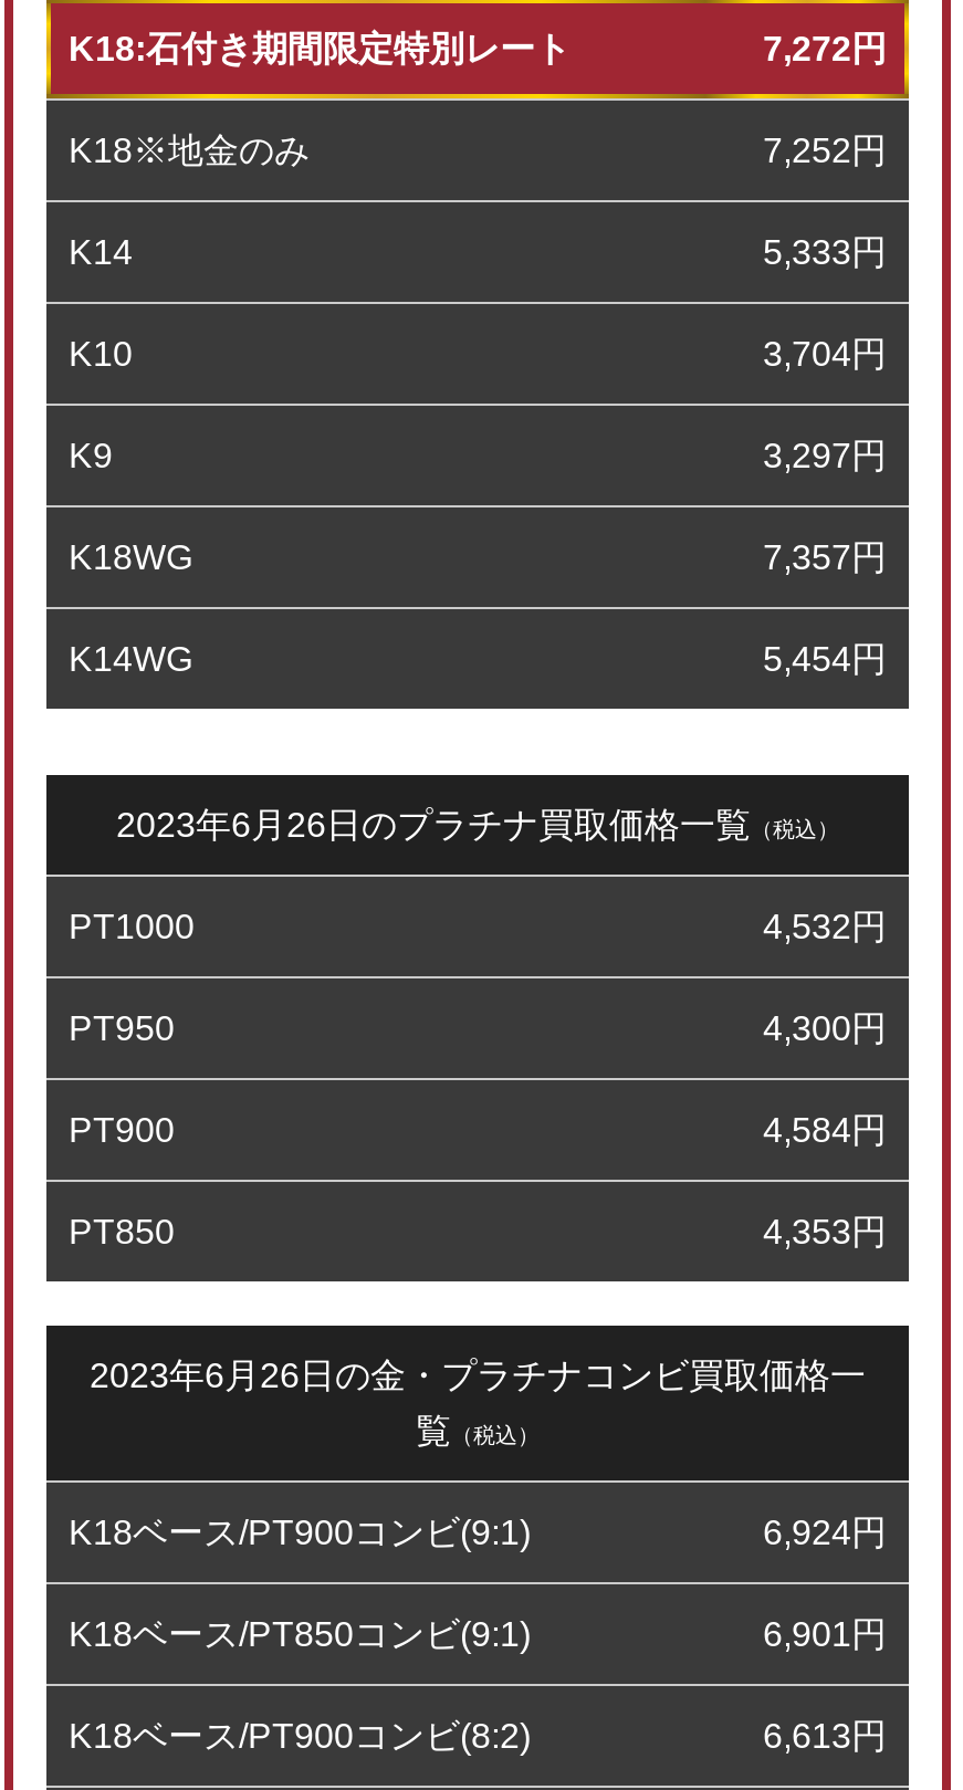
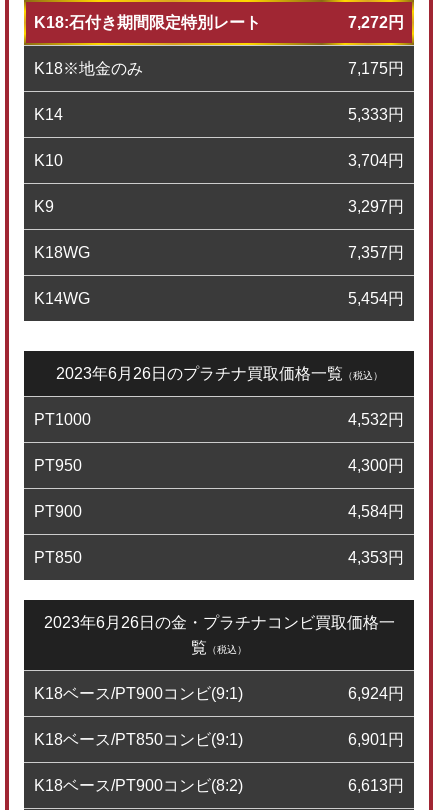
[763,132,887,169] 7,252円 -> [348,60,404,77] 7,175円

